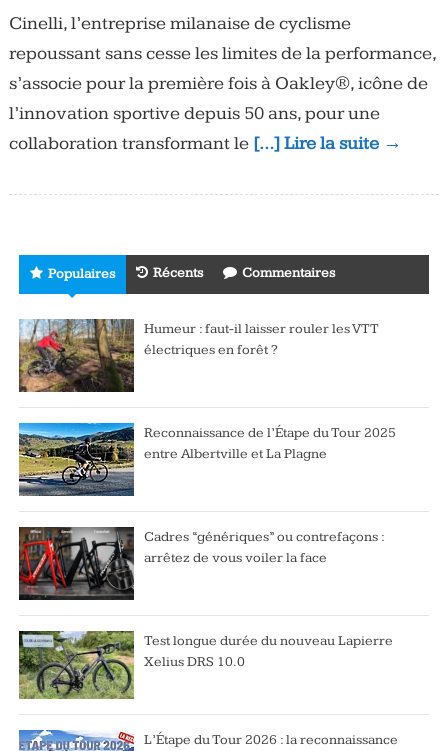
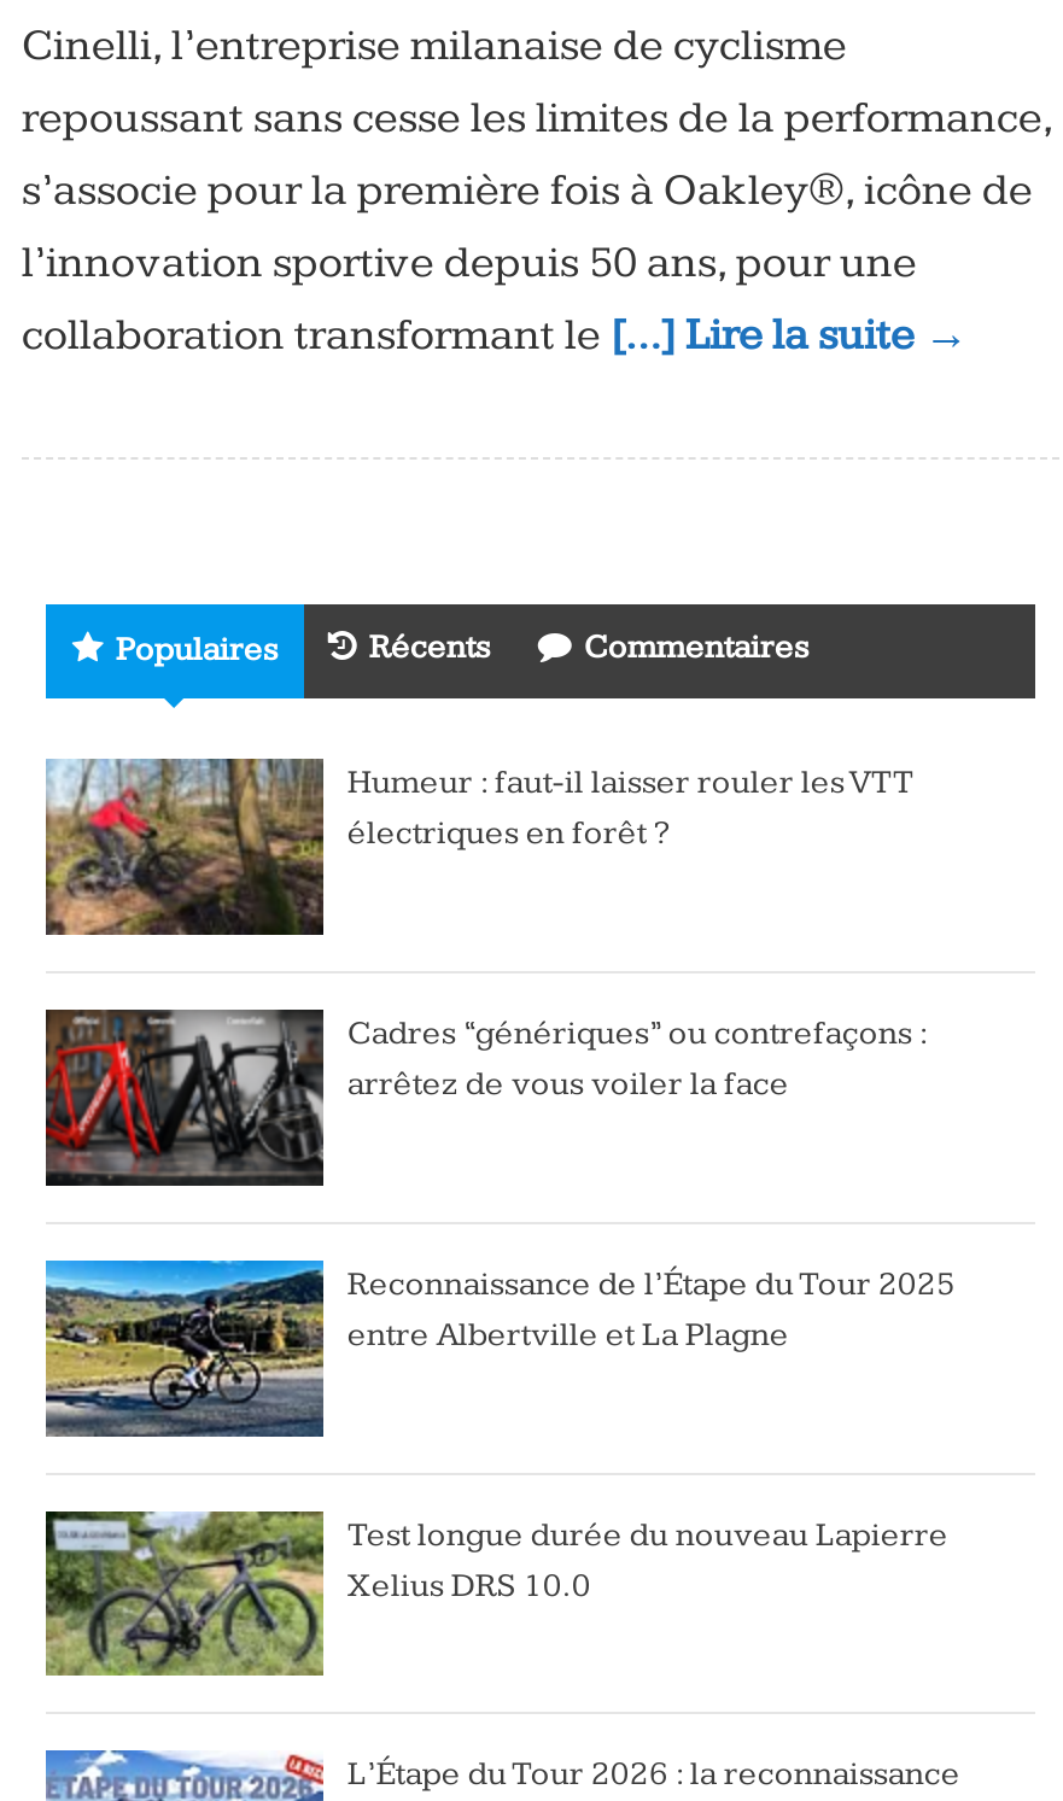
moved [17,423,396,497] -> [41,1261,955,1439]: [image] | Reconnaissance de l’Étape du Tour 2025 | entre Albertville et La Plagne
moved [18,526,384,600] -> [43,1007,926,1186]: [image] | Cadres “génériques” ou contrefaçons : | arrêtez de vous voiler la face

